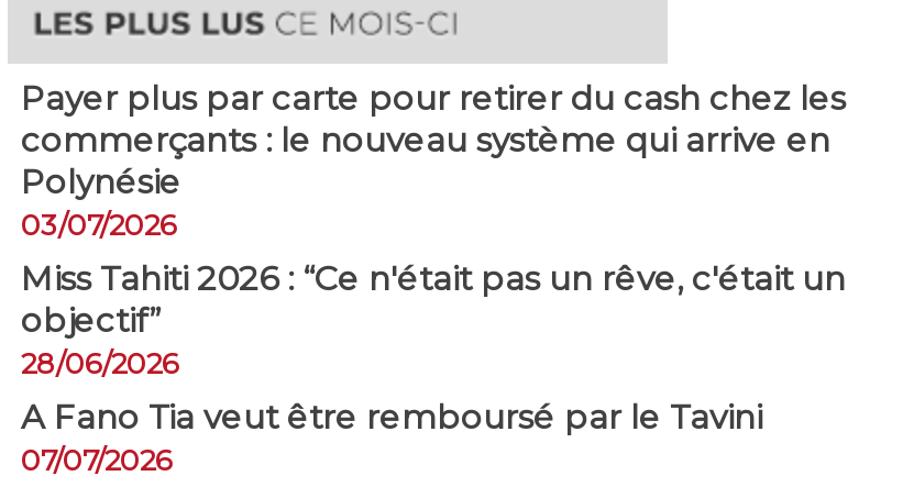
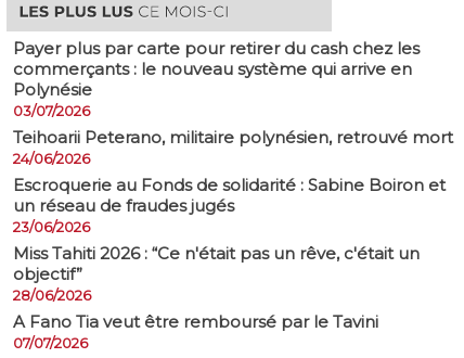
none -> [13,127,453,235] Teihoarii Peterano, militaire polynésien, retrouvé mort | 24/06/2026 | Escroquerie au Fonds de solidarité : Sabine Boiron et | un réseau de fraudes jugés | 23/06/2026

